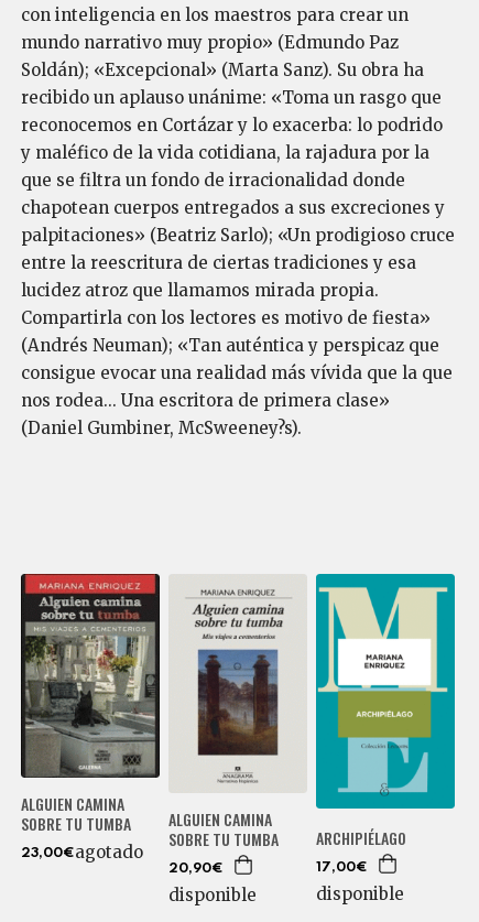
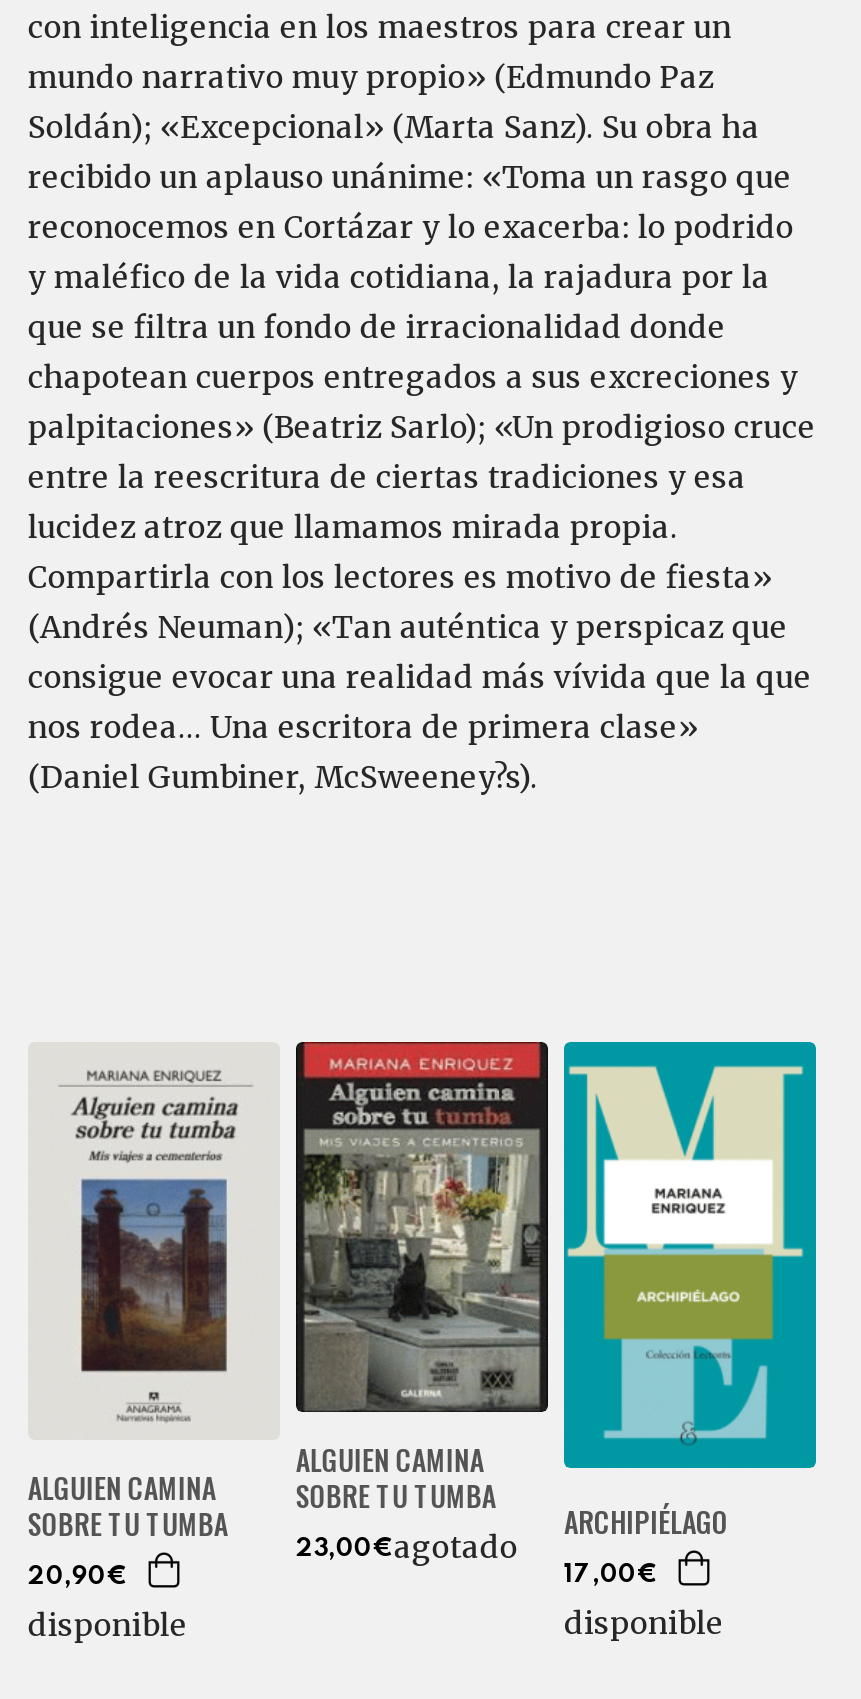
[20,573,161,779] [image] -> [28,1042,280,1422] [image]
[168,574,307,783] [image] -> [294,1040,550,1414] [image]
[21,842,143,863] 23,00€agotado -> [28,1566,188,1644] 20,90€ | disponible
[168,863,256,905] 20,90€ | disponible -> [296,1529,518,1567] 23,00€agotado

